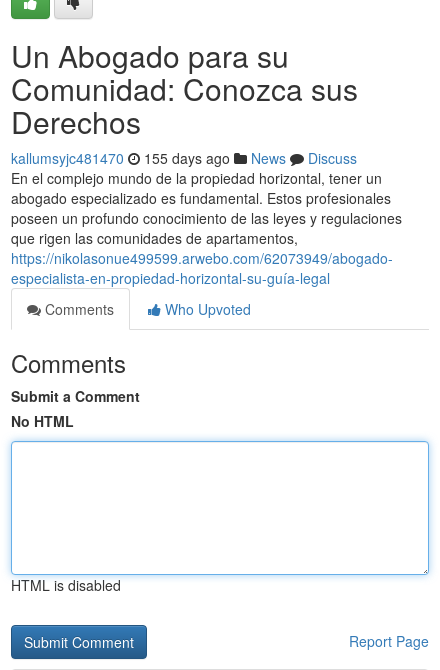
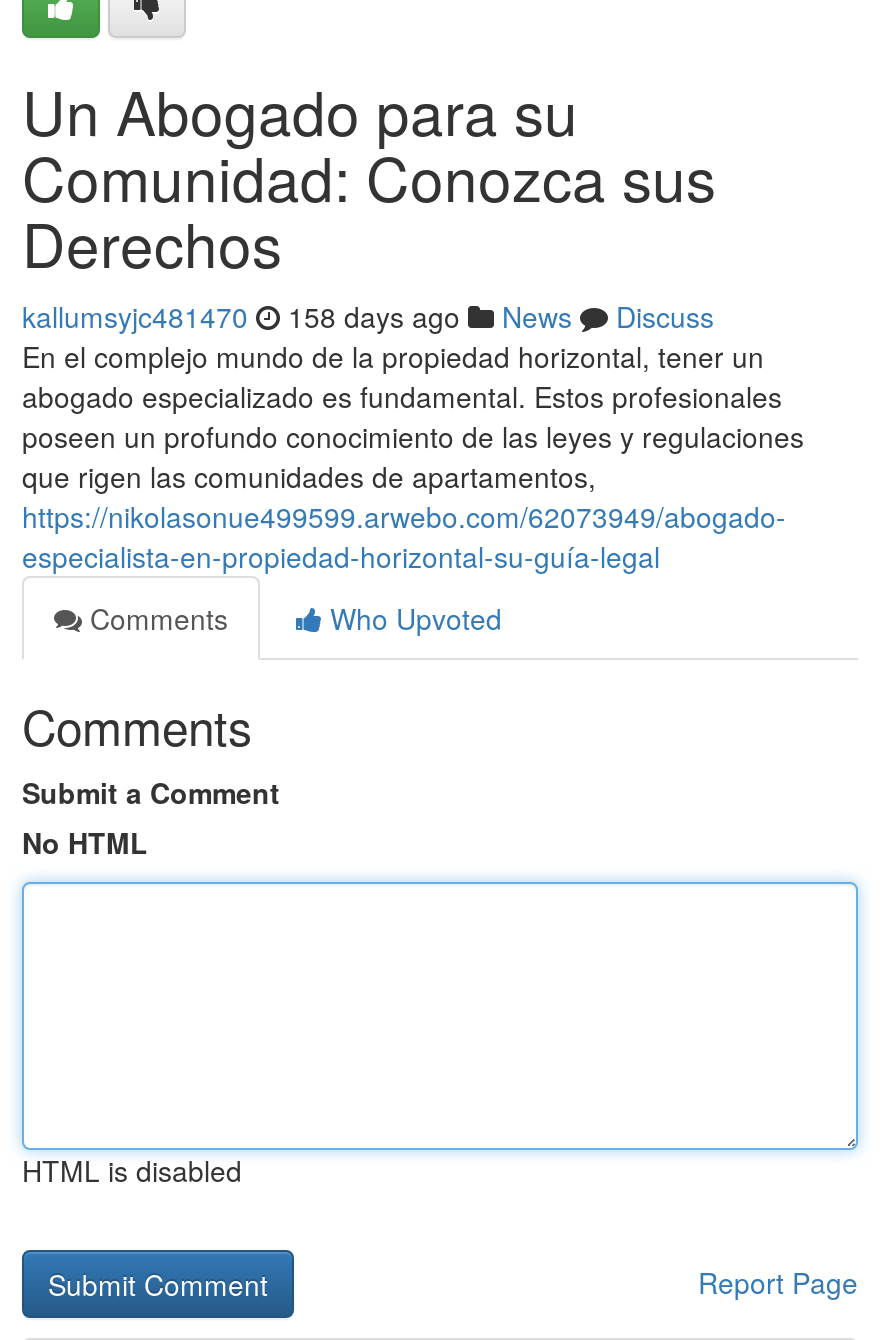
[11,148,357,168] kallumsyjc481470 155 days ago News Discuss -> [22,296,714,336] kallumsyjc481470 158 days ago News Discuss

